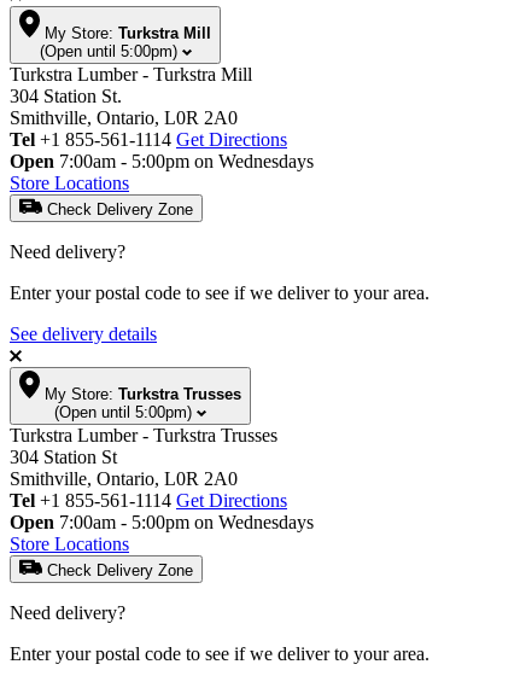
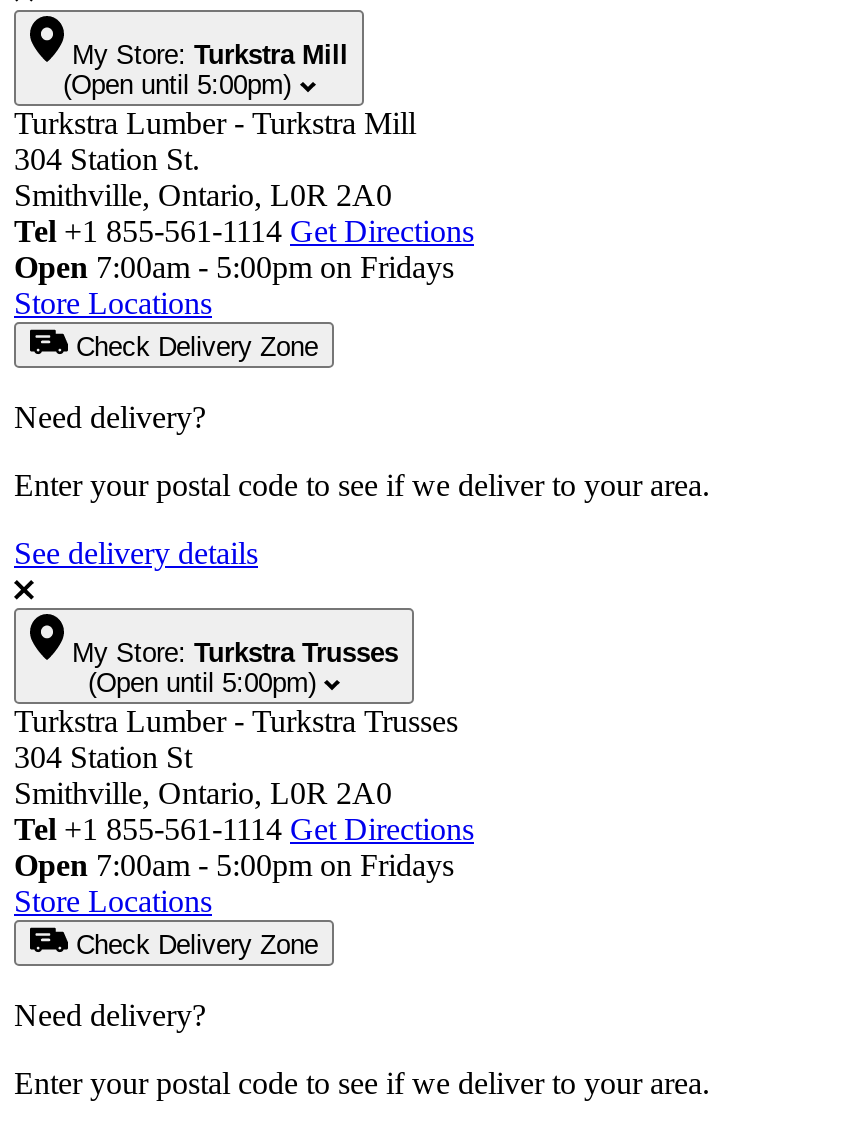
[10,151,314,171] Open 7:00am - 5:00pm on Wednesdays -> [14,250,454,284] Open 7:00am - 5:00pm on Fridays
[10,512,314,532] Open 7:00am - 5:00pm on Wednesdays -> [14,848,454,882] Open 7:00am - 5:00pm on Fridays

